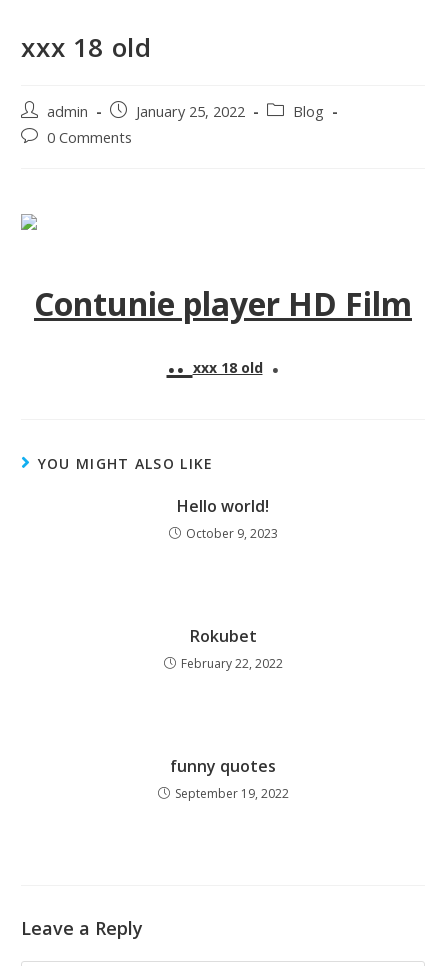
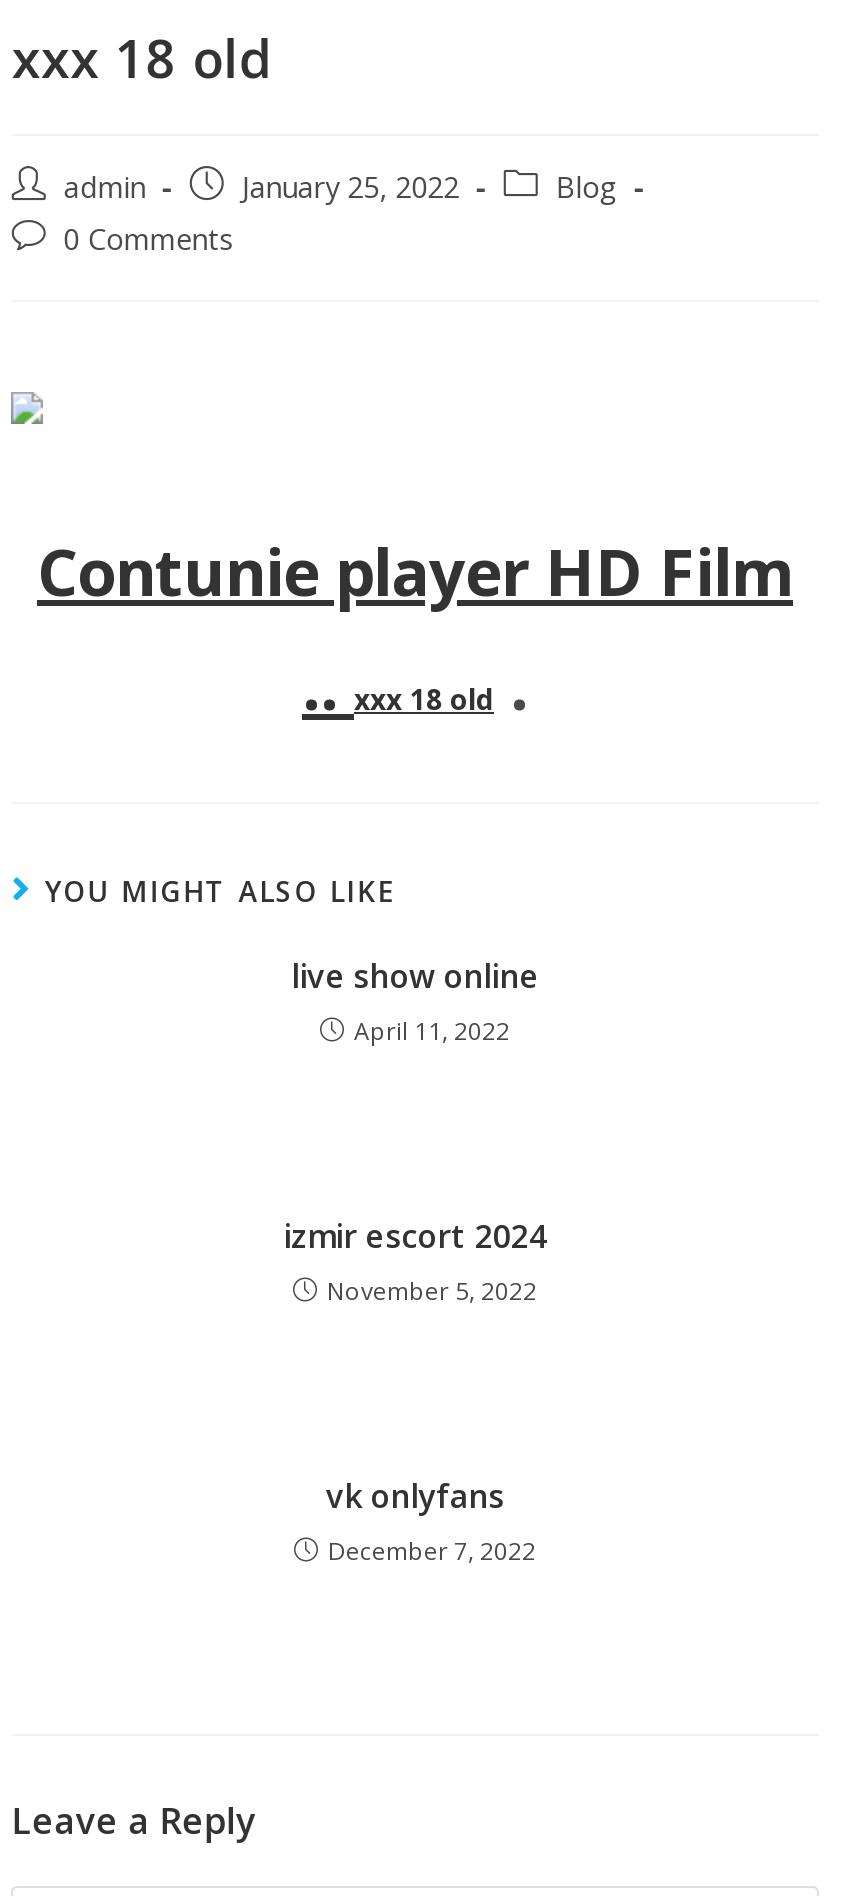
[177,495,277,542] Hello world! | October 9, 2023 -> [291,954,539,1048] live show online | April 11, 2022
[180,625,282,672] Rokubet | February 22, 2022 -> [283,1214,547,1308] izmir escort 2024 | November 5, 2022
[170,755,288,802] funny quotes | September 19, 2022 -> [326,1474,536,1568] vk onlyfans | December 7, 2022

